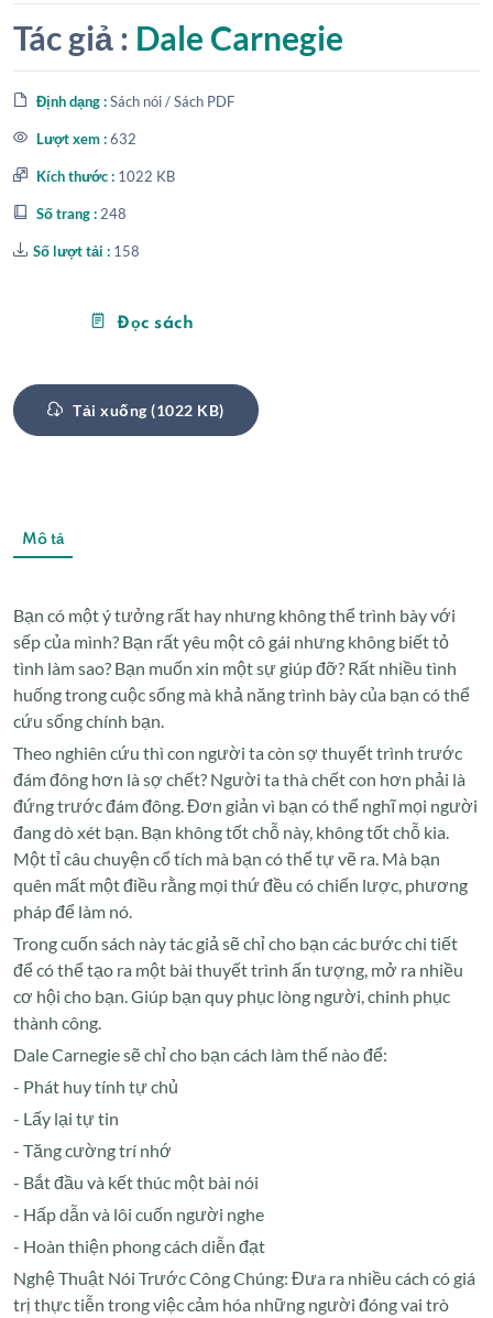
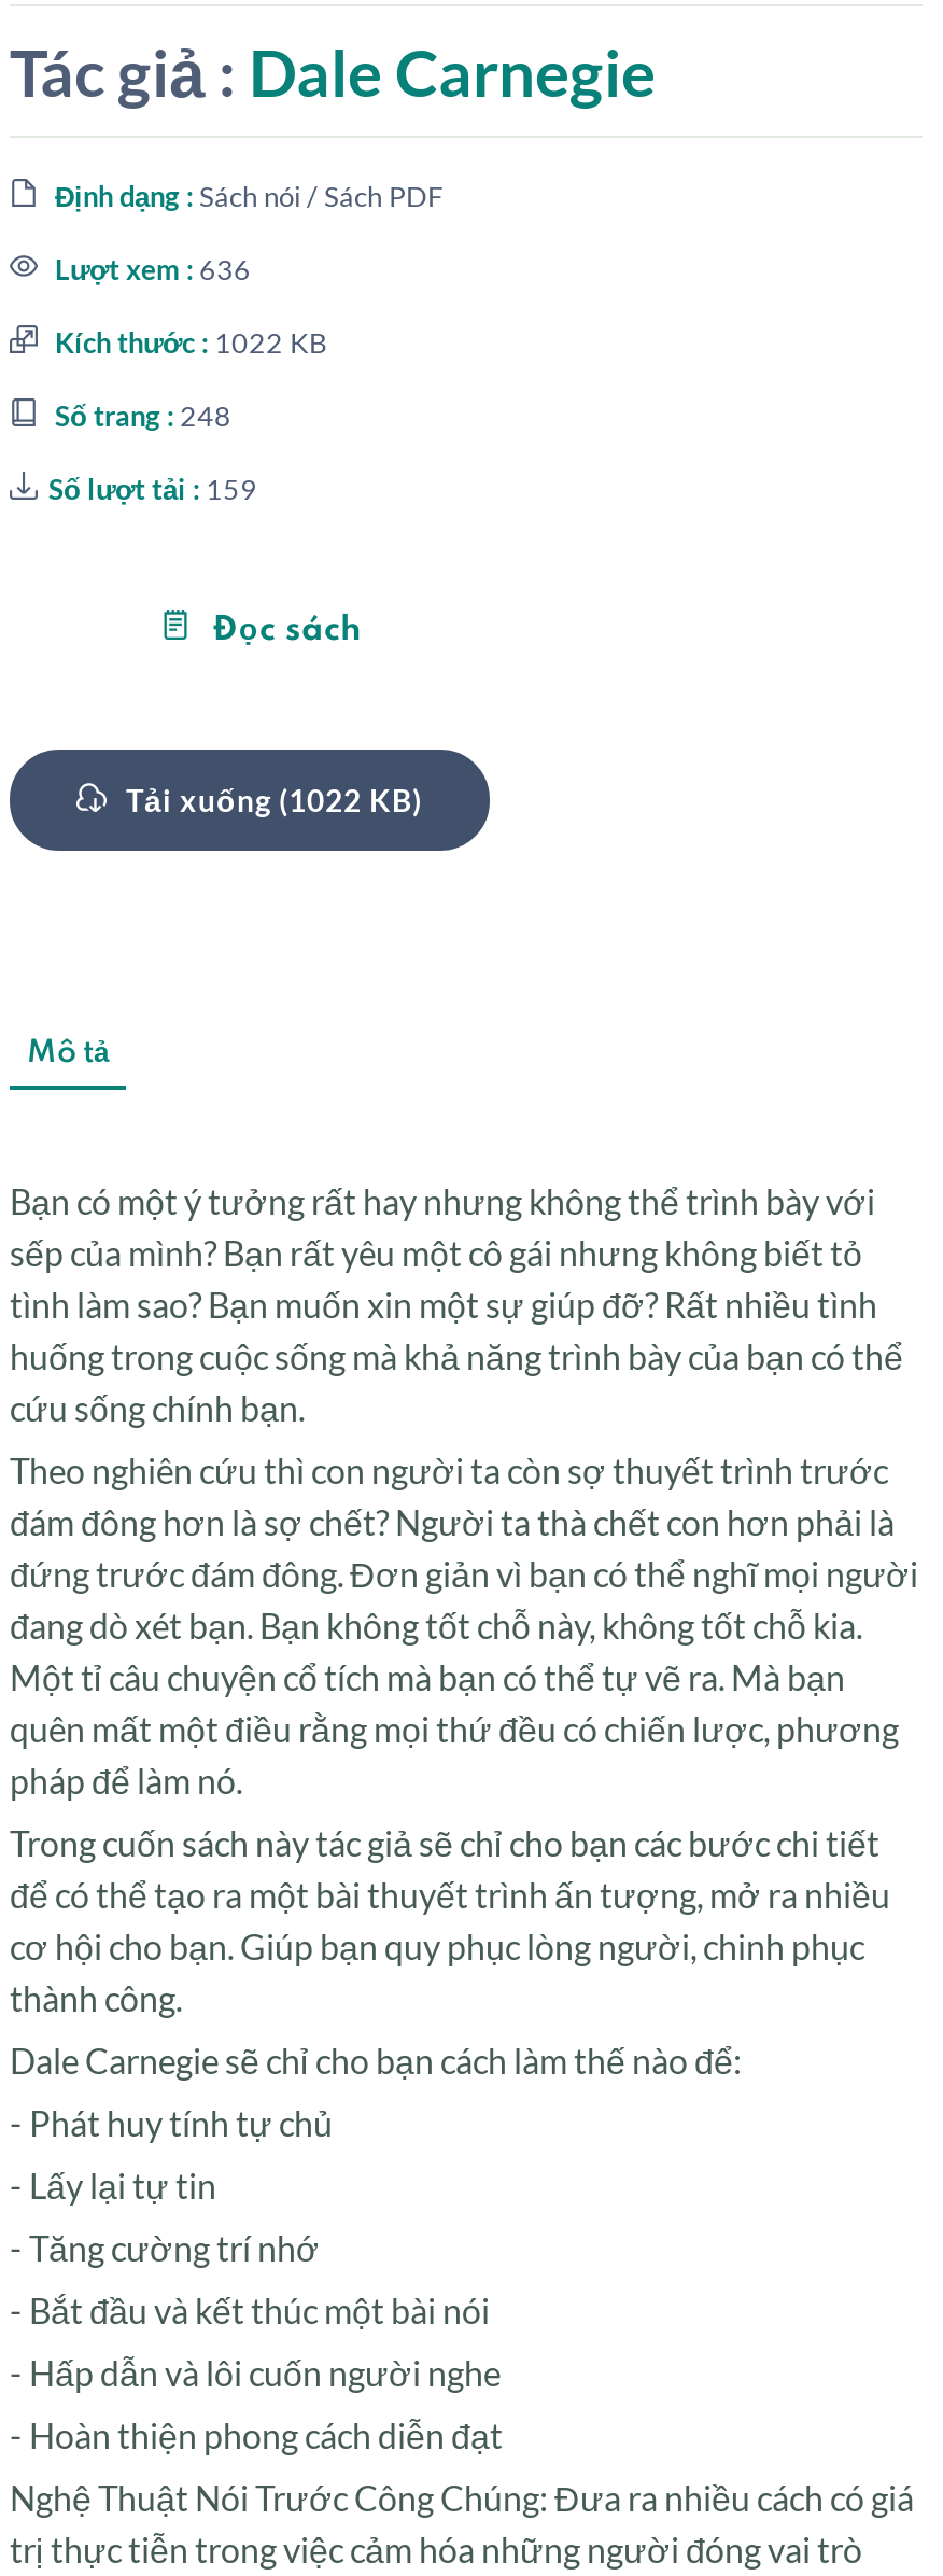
[36,130,136,148] Lượt xem : 632 -> [55,252,251,286] Lượt xem : 636
[33,242,140,260] Số lượt tải : 158 -> [48,472,257,506] Số lượt tải : 159

